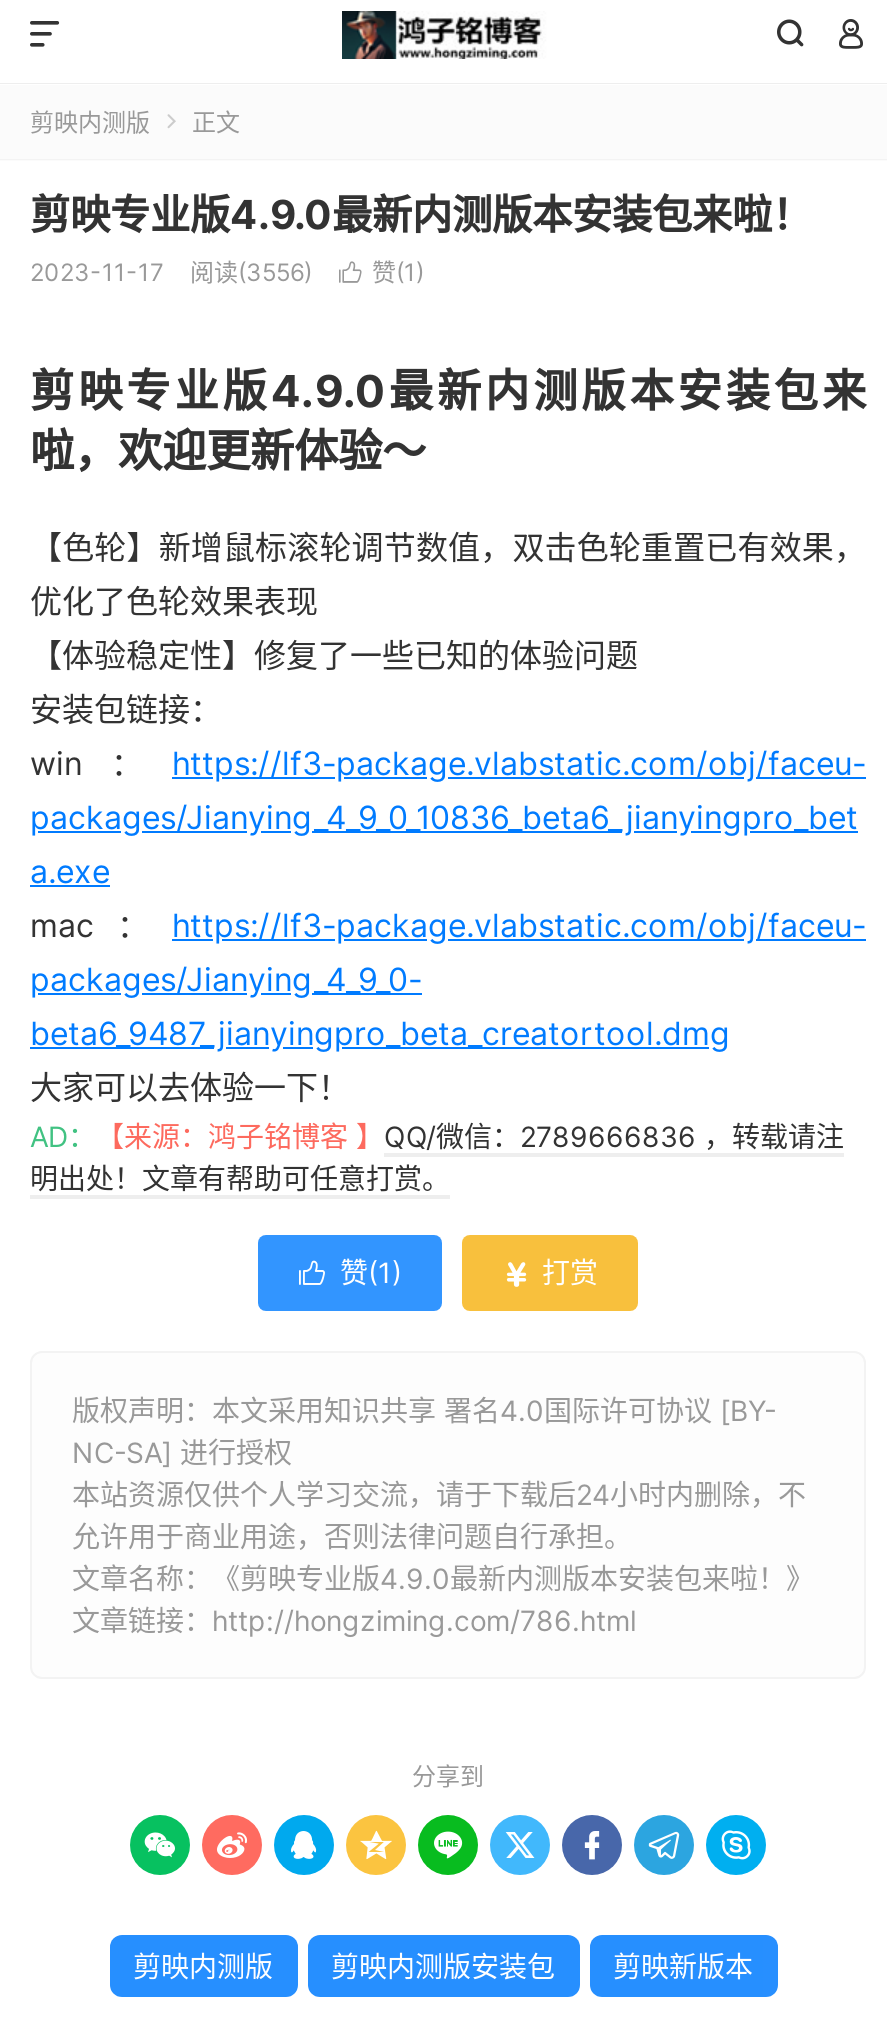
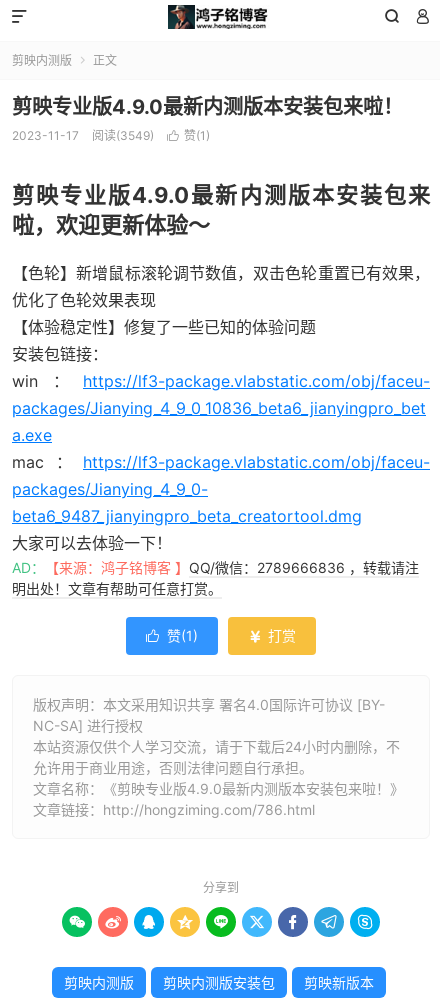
[190,257,312,287] 阅读(3556) -> [92,128,154,143] 阅读(3549)

